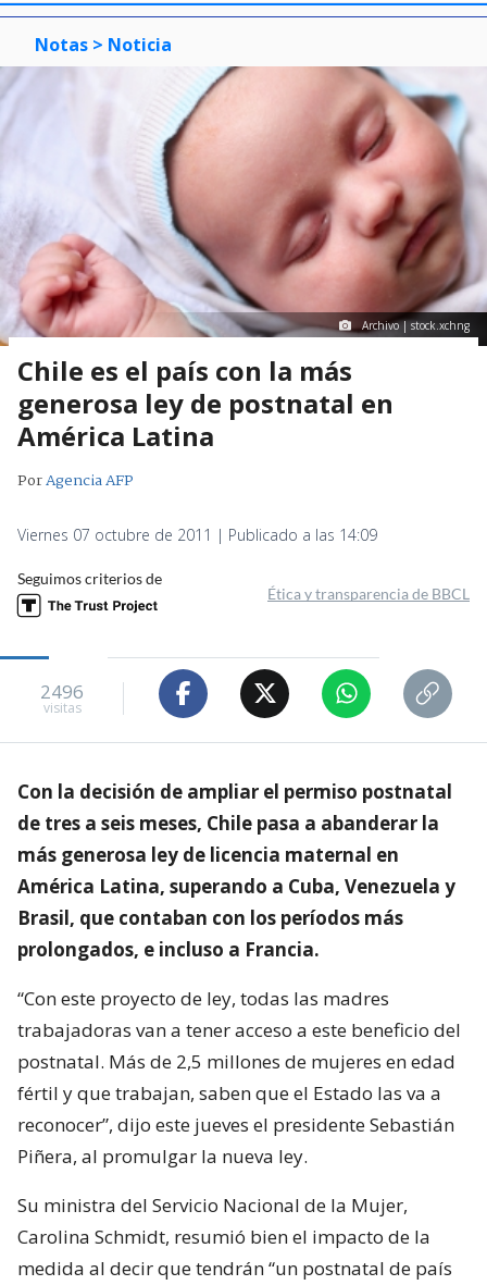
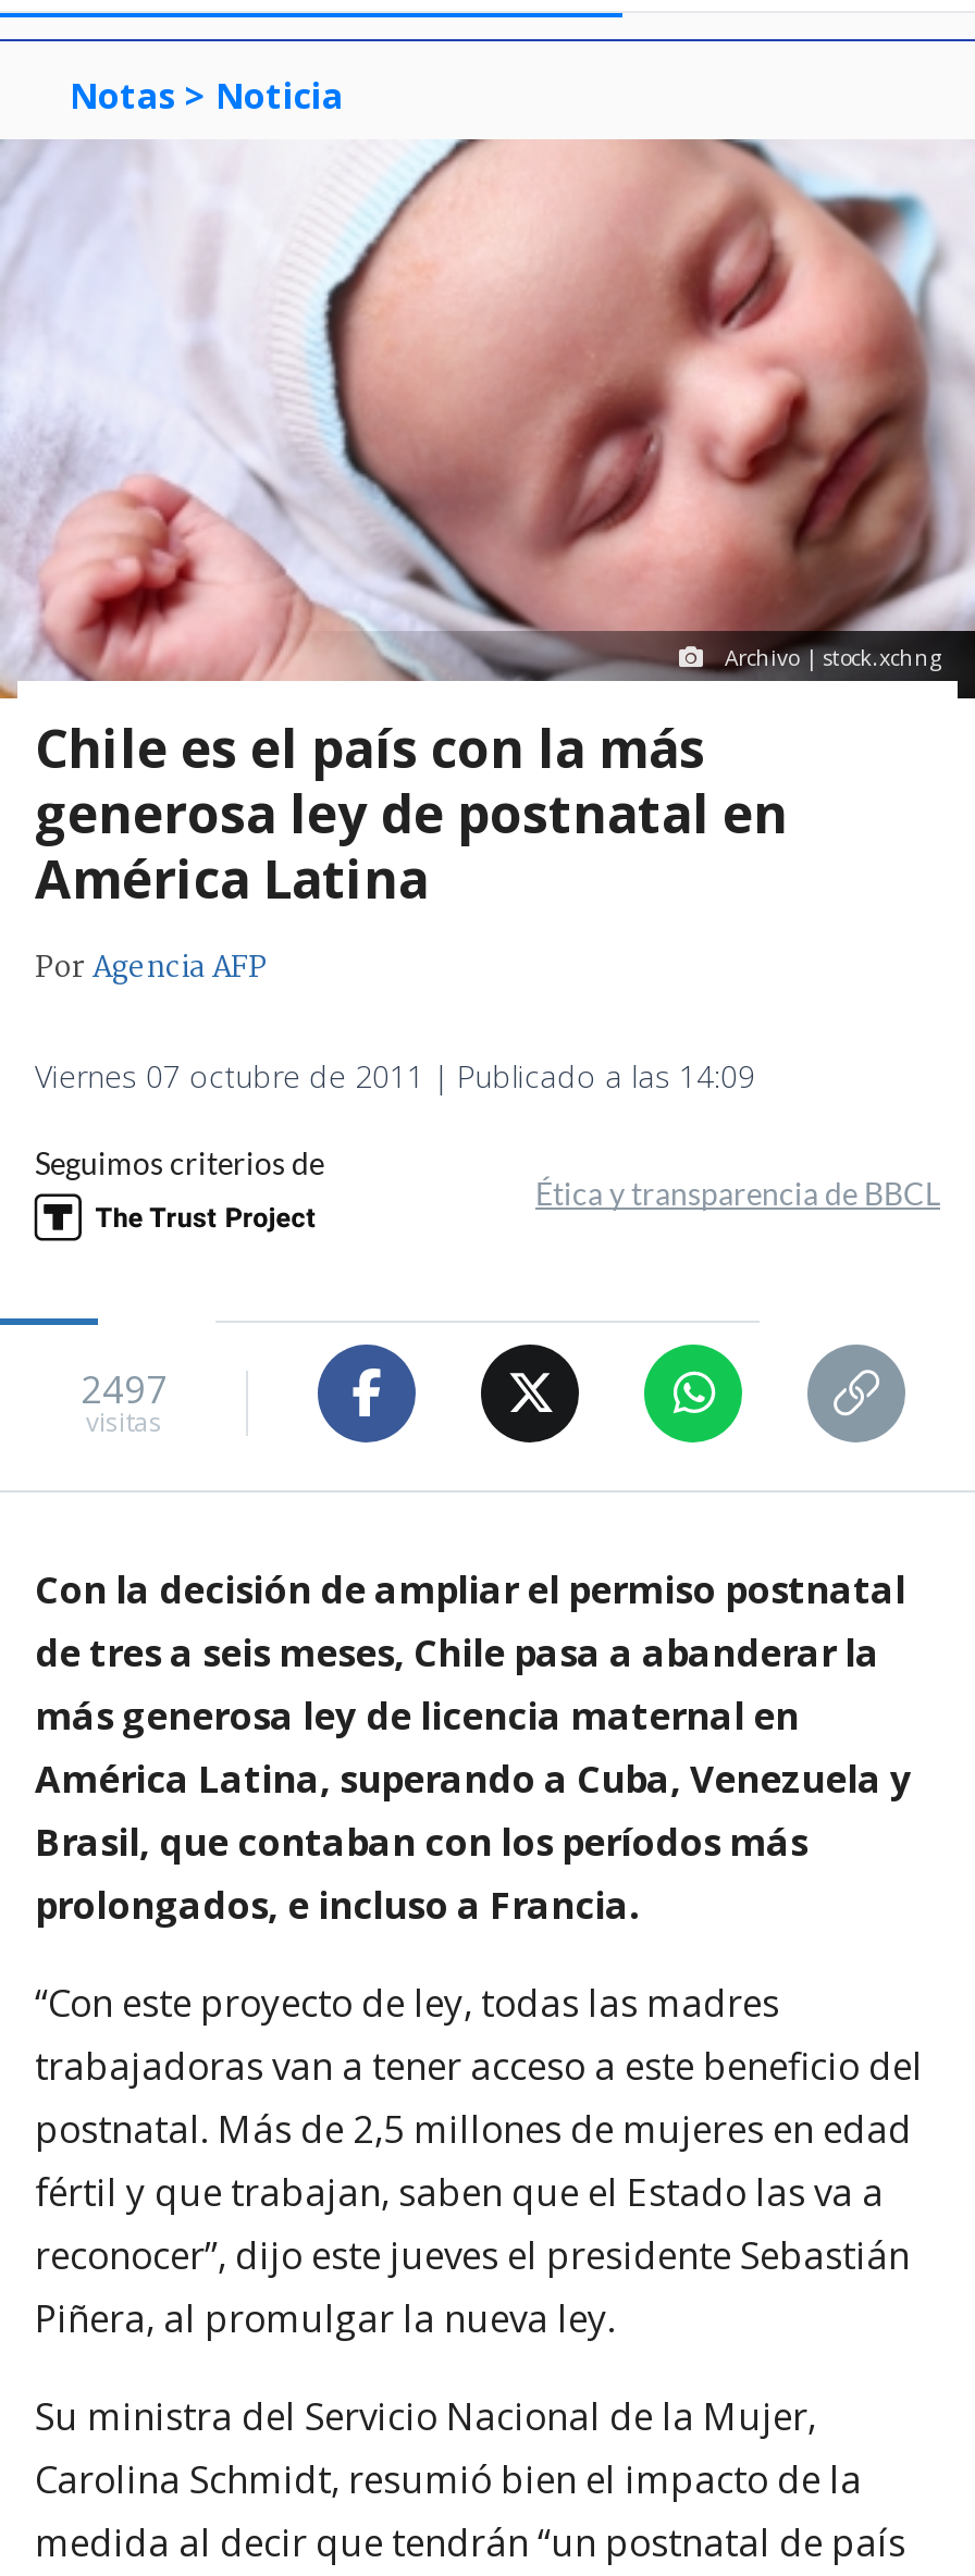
[40,679,84,704] 2496 -> [81,1365,168,1415] 2497

